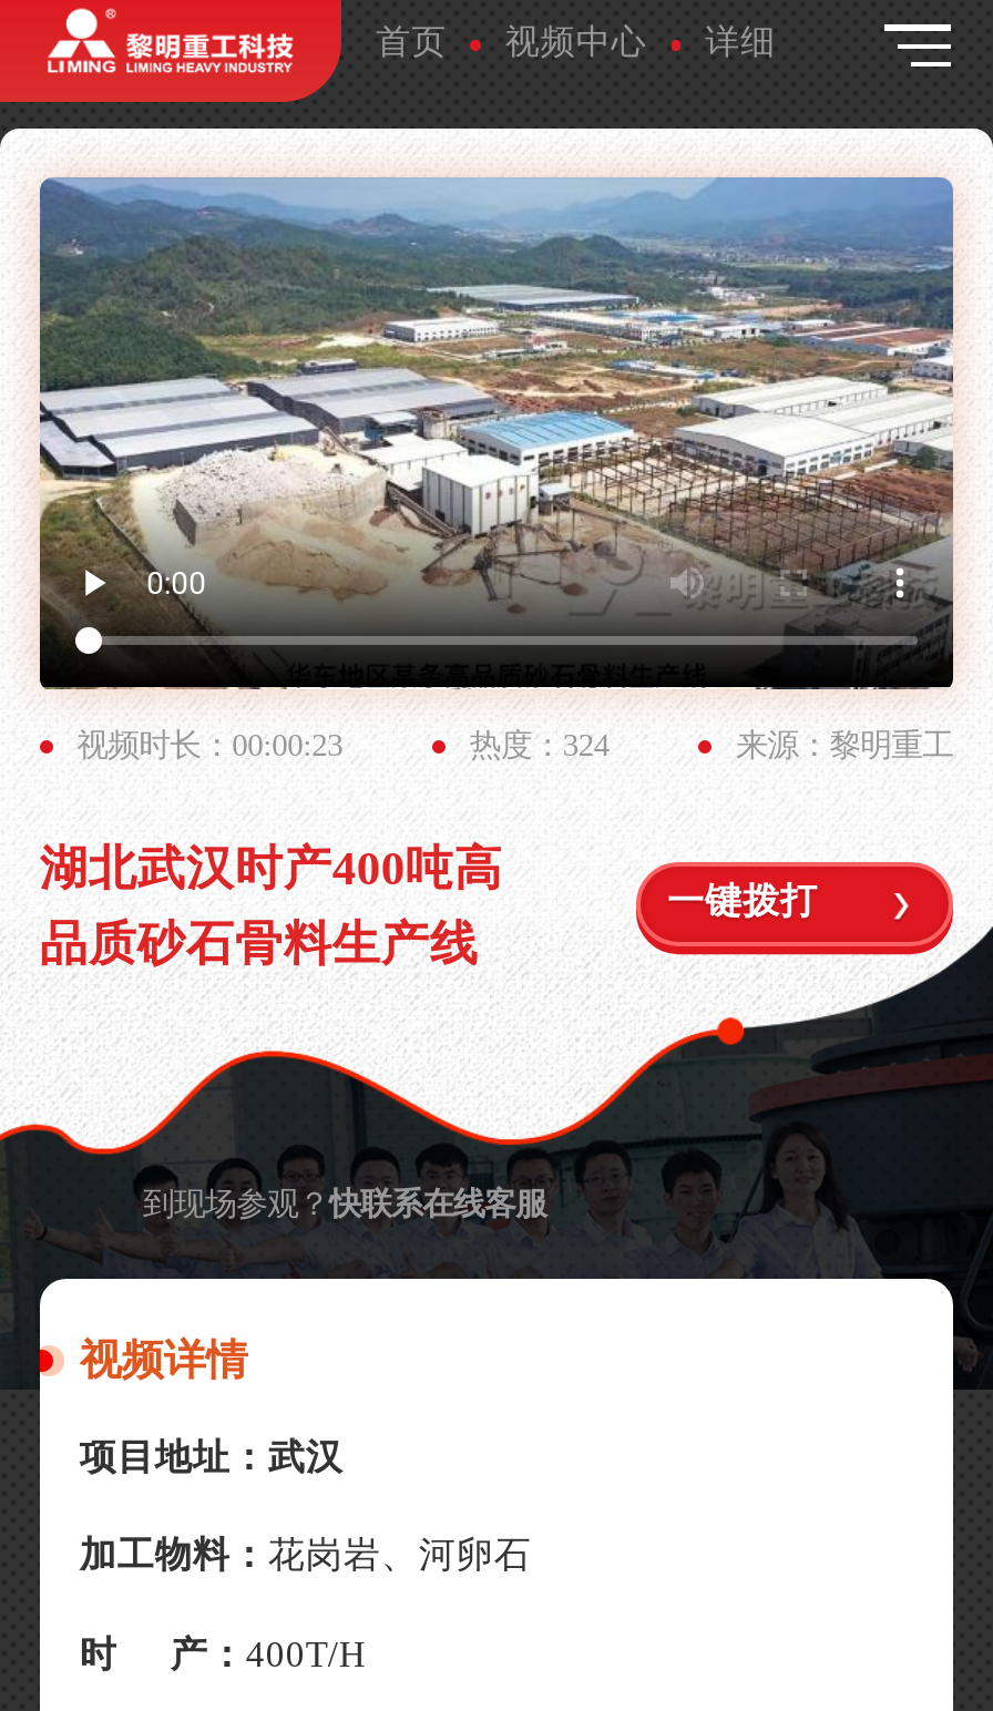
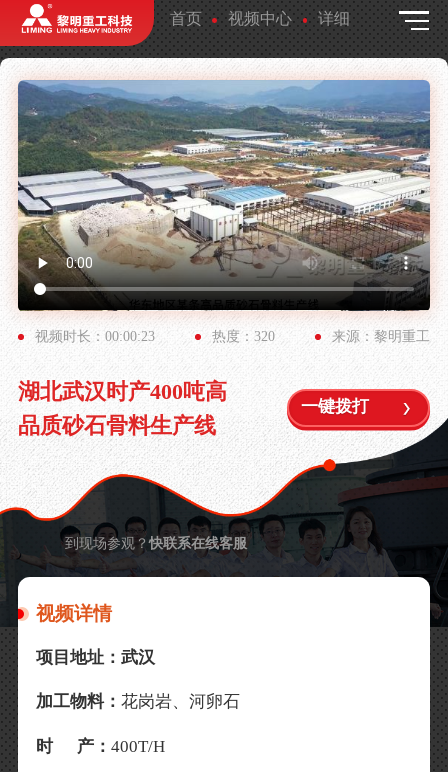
[470,726,609,762] 热度：324 -> [212,328,275,344] 热度：320

